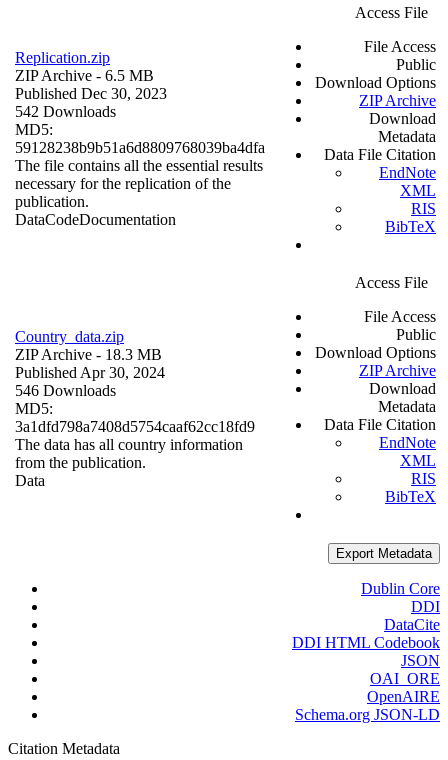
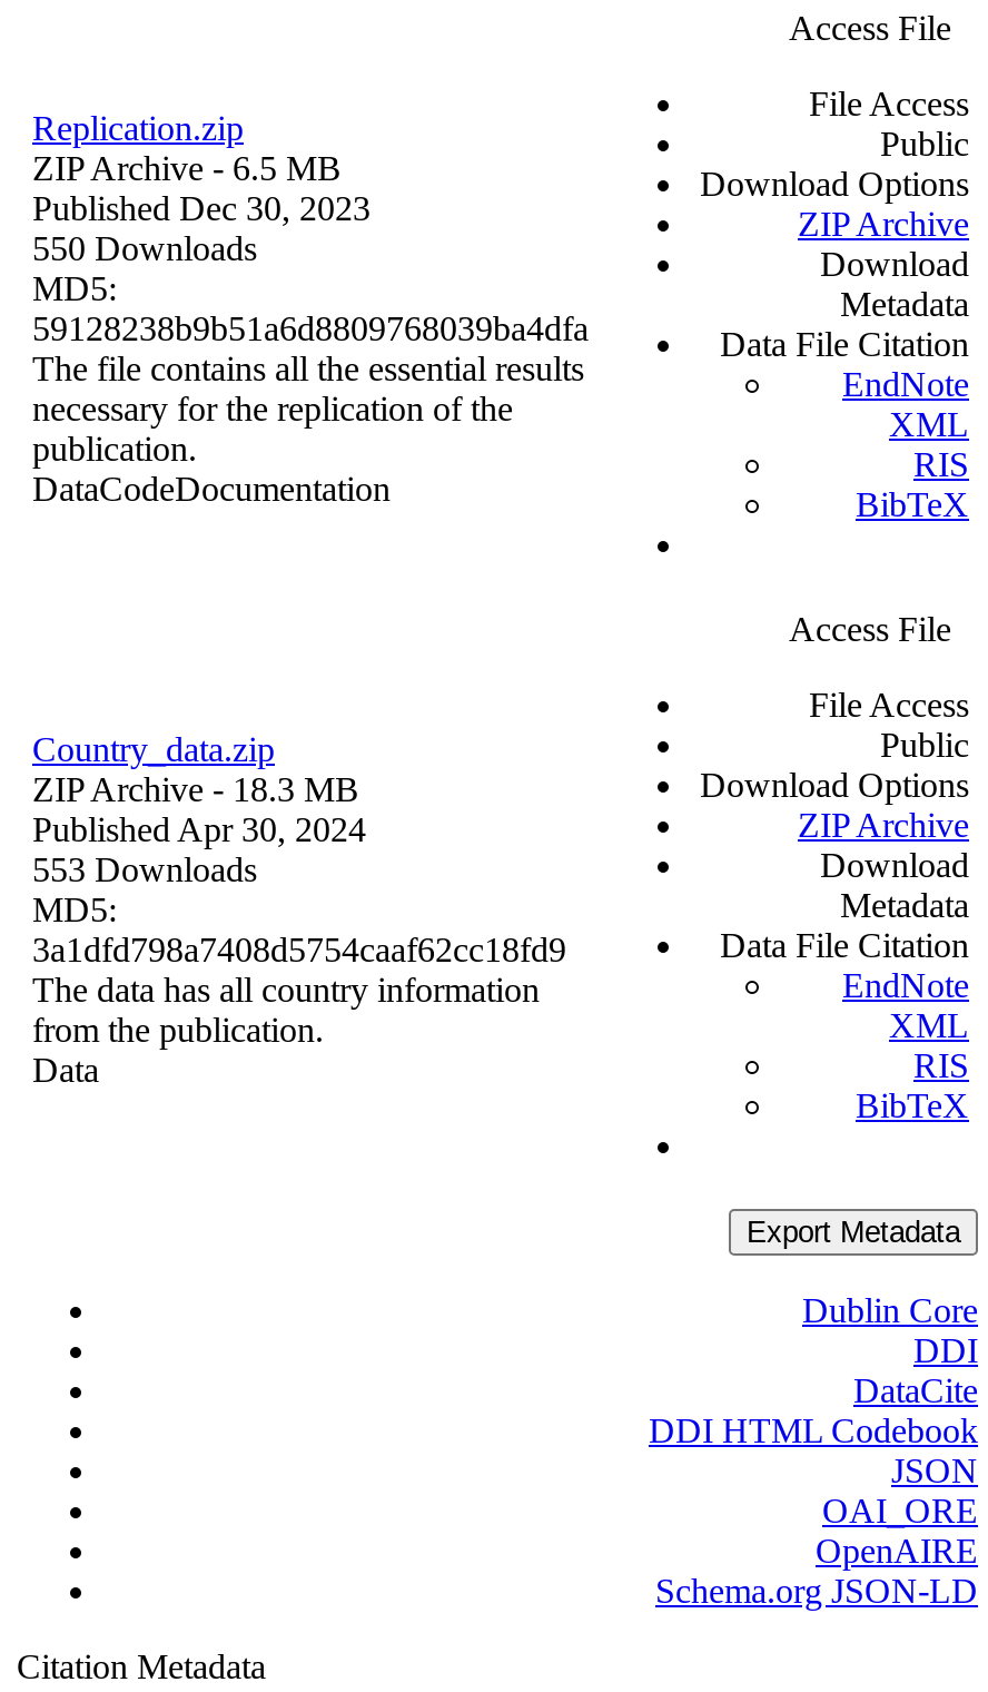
[15,103,116,120] 542 Downloads -> [32,230,257,268] 550 Downloads
[15,382,116,399] 546 Downloads -> [32,851,257,889] 553 Downloads

